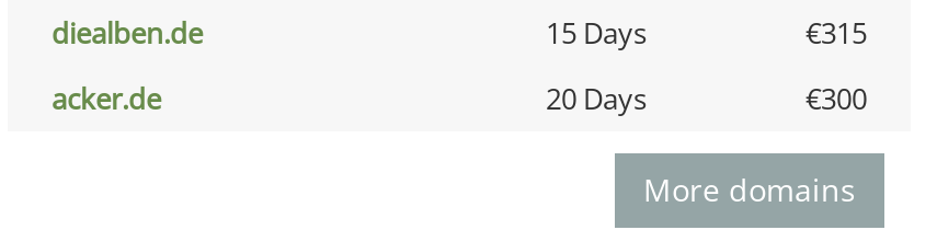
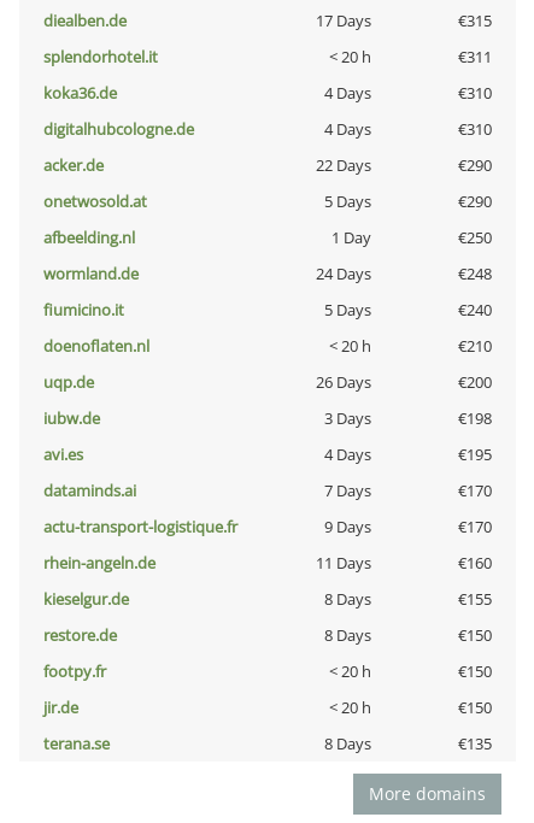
[546,12,647,51] 15 Days -> [315,9,371,31] 17 Days
none -> [43,45,492,139] splendorhotel.it | < 20 h | €311 | koka36.de | 4 Days | €310 | digitalhubcologne.de | 4 Days | €310
[546,78,867,117] 20 Days | €300 -> [43,154,492,754] 22 Days | €290 | onetwosold.at | 5 Days | €290 | afbeelding.nl | 1 Day | €250 | wormland.de | 24 Days | €248 | fiumicino.it | 5 Days | €240 | doenoflaten.nl | < 20 h | €210 | uqp.de | 26 Days | €200 | iubw.de | 3 Days | €198 | avi.es | 4 Days | €195 | dataminds.ai | 7 Days | €170 | actu-transport-logistique.fr | 9 Days | €170 | rhein-angeln.de | 11 Days | €160 | kieselgur.de | 8 Days | €155 | restore.de | 8 Days | €150 | footpy.fr | < 20 h | €150 | jir.de | < 20 h | €150 | terana.se | 8 Days | €135

